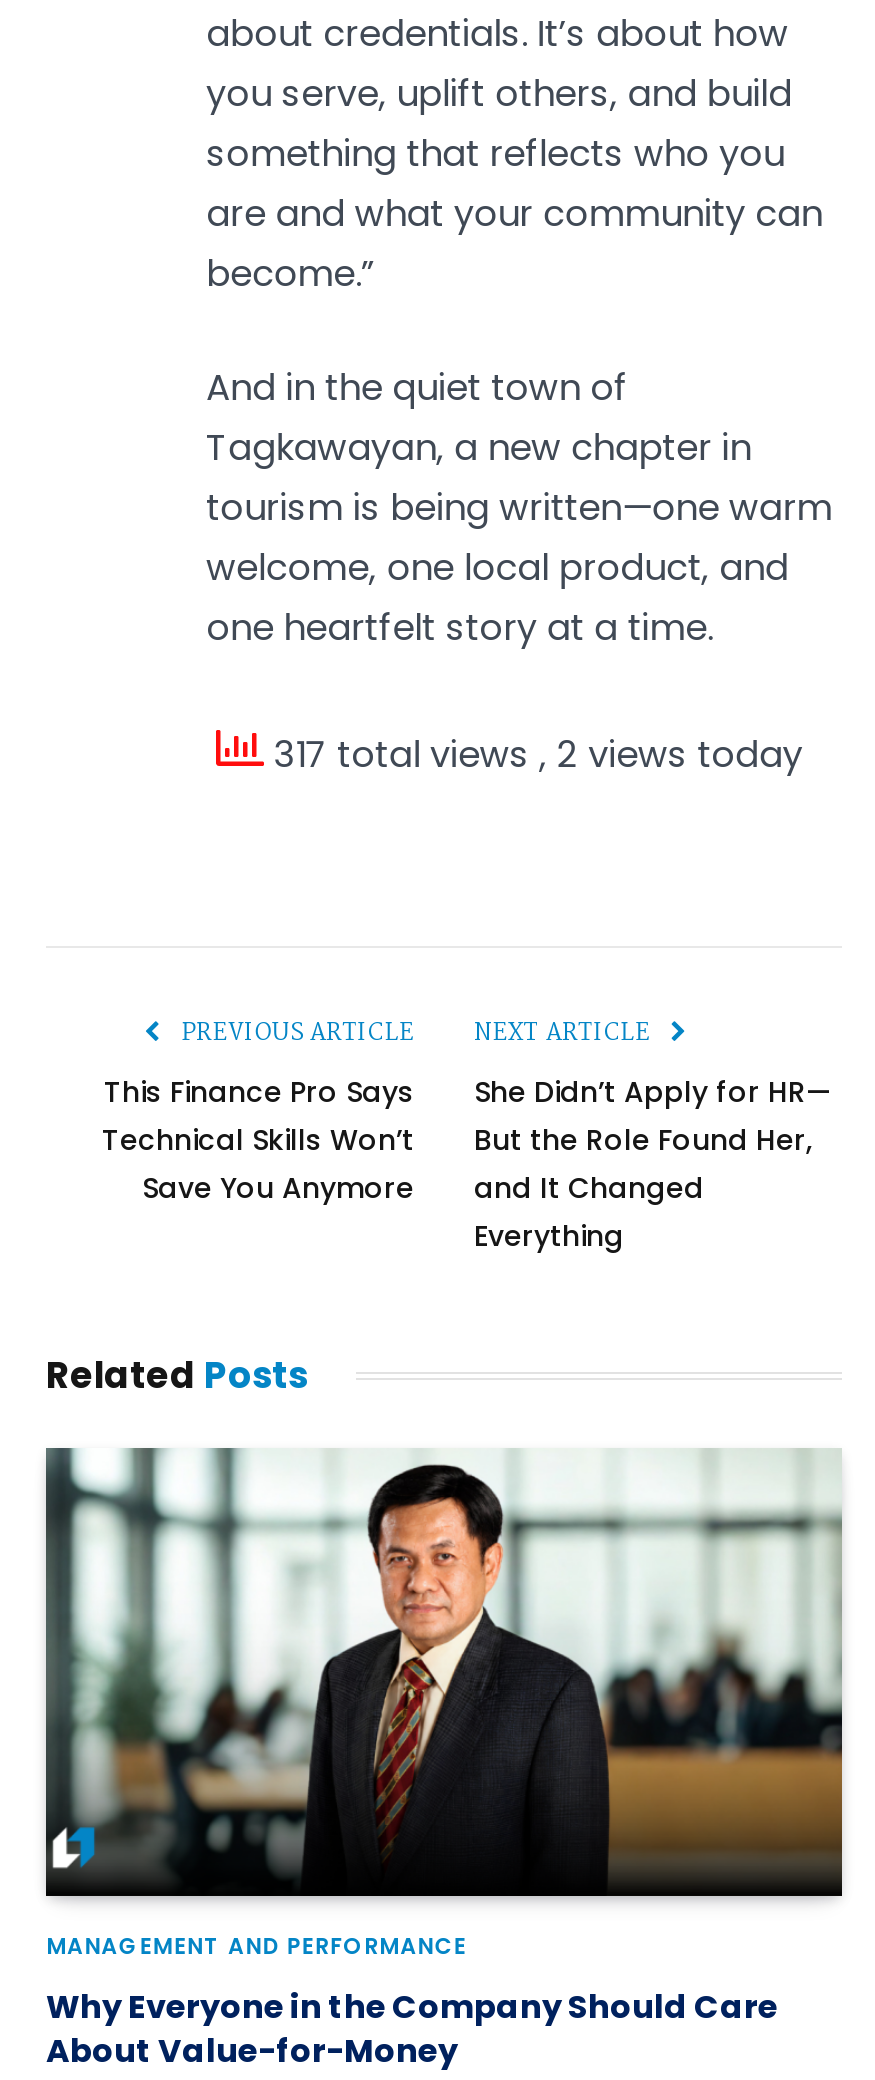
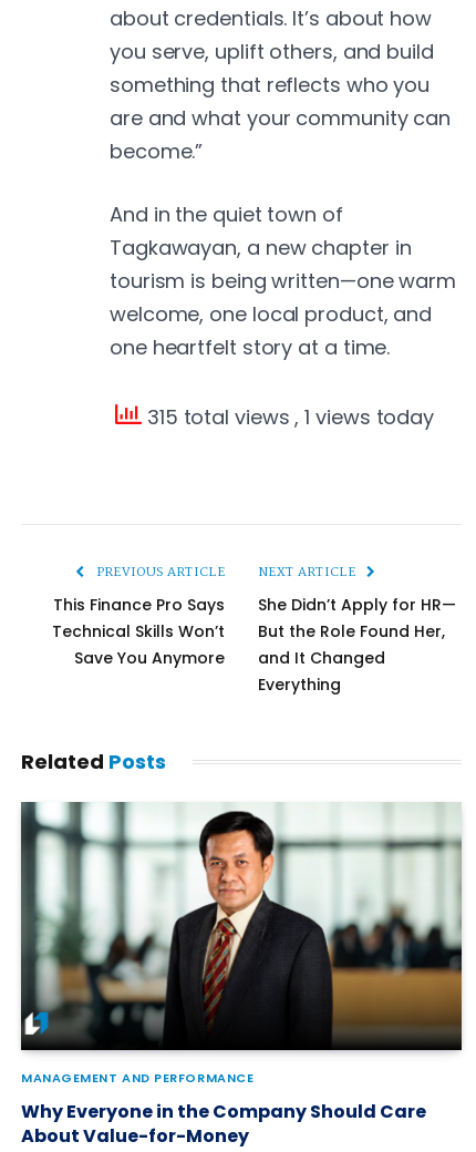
[264,729,802,779] 317 total views, 2 views today -> [142,404,434,431] 315 total views, 1 views today

